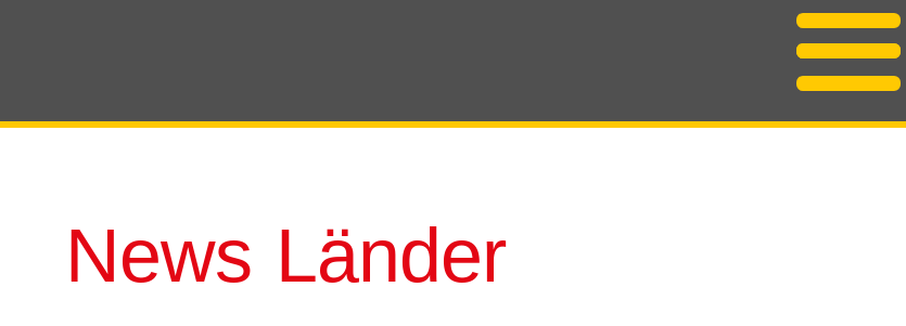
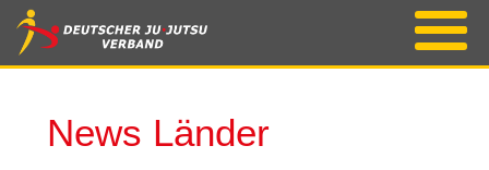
none -> [17,9,208,54] [image]

